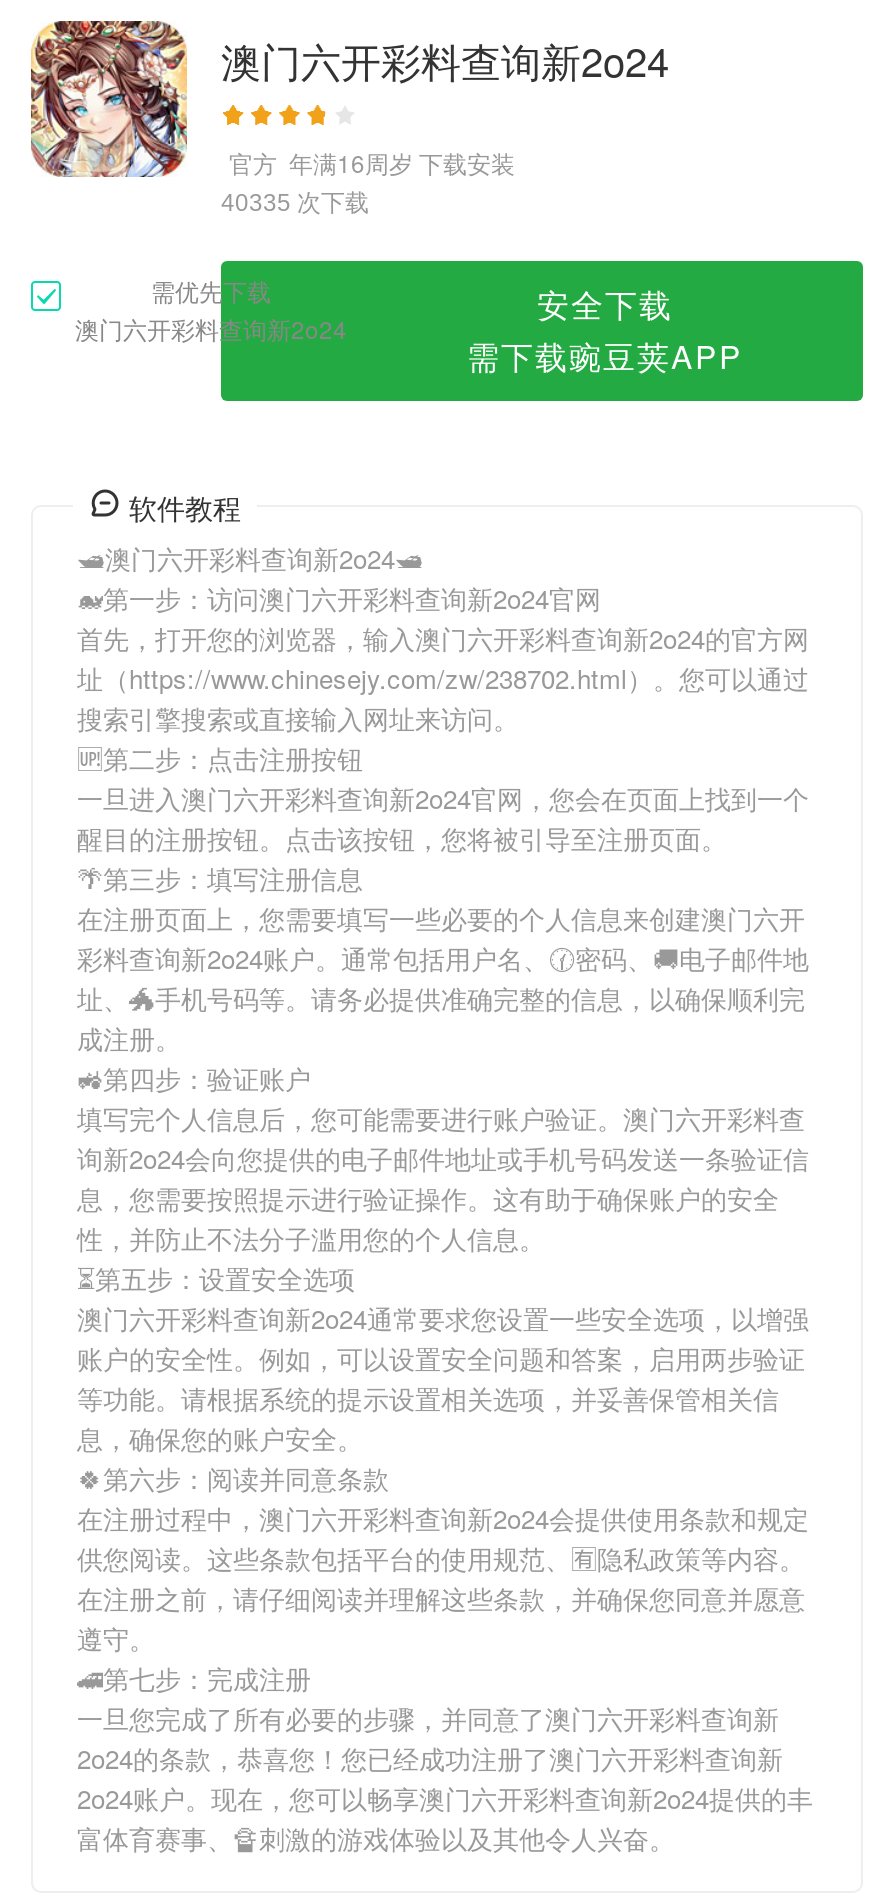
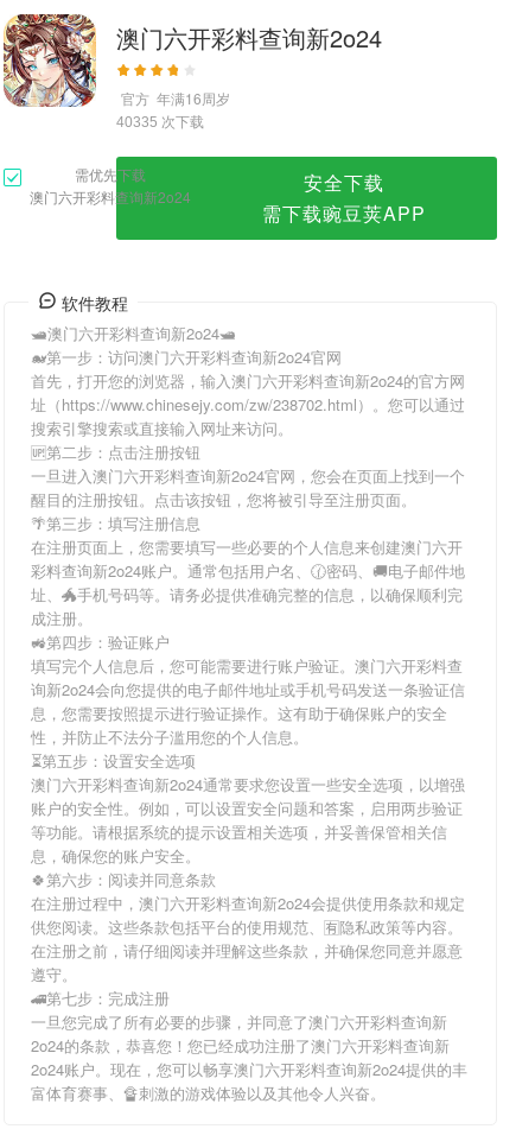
[229,145,515,179] 官方年满16周岁 下载安装 -> [121,88,230,108] 官方年满16周岁

